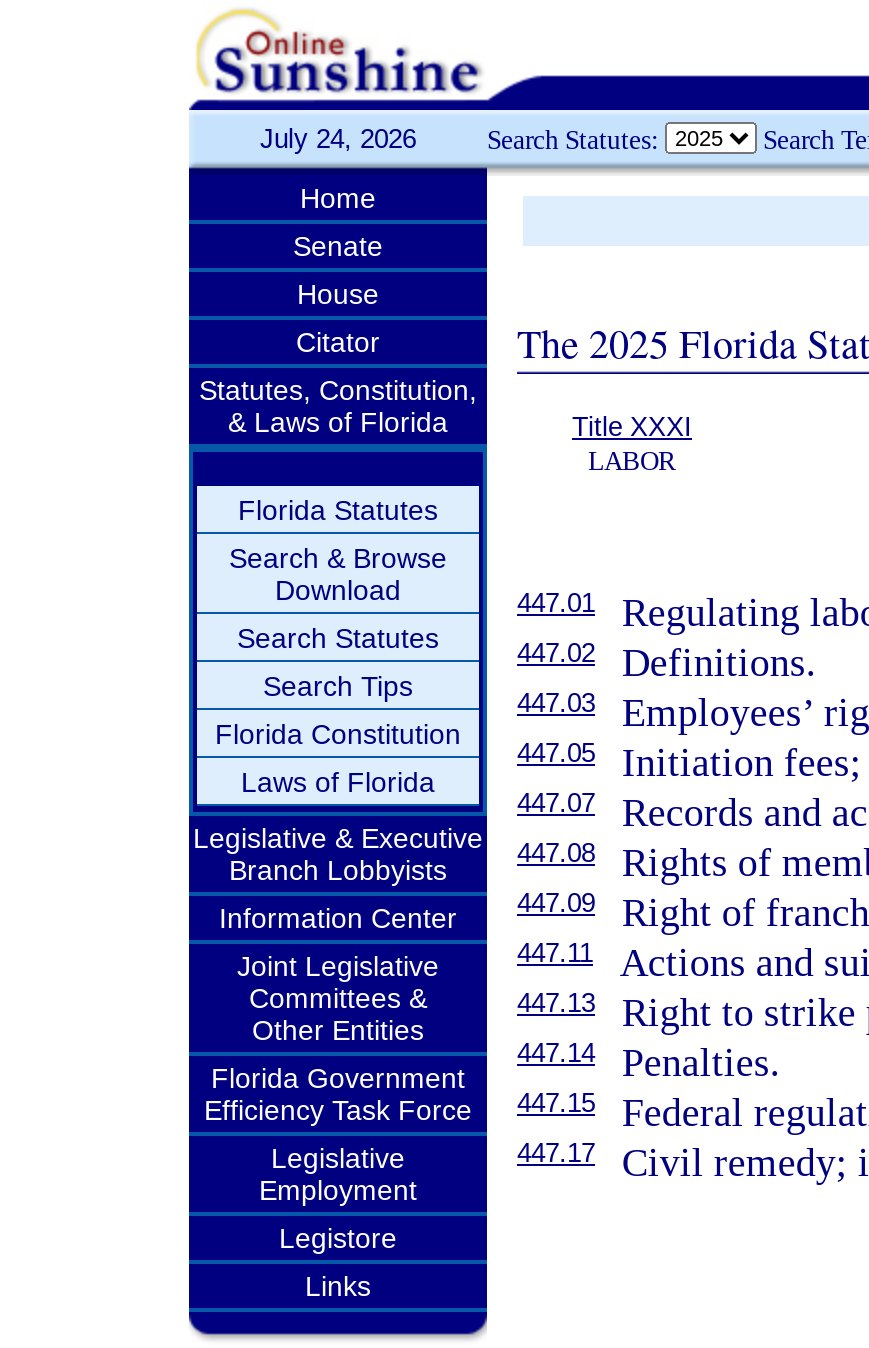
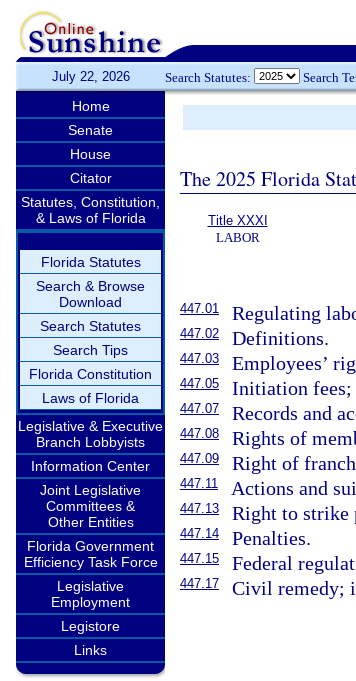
[260,124,416,154] July 24, 2026 -> [51,69,129,84] July 22, 2026

